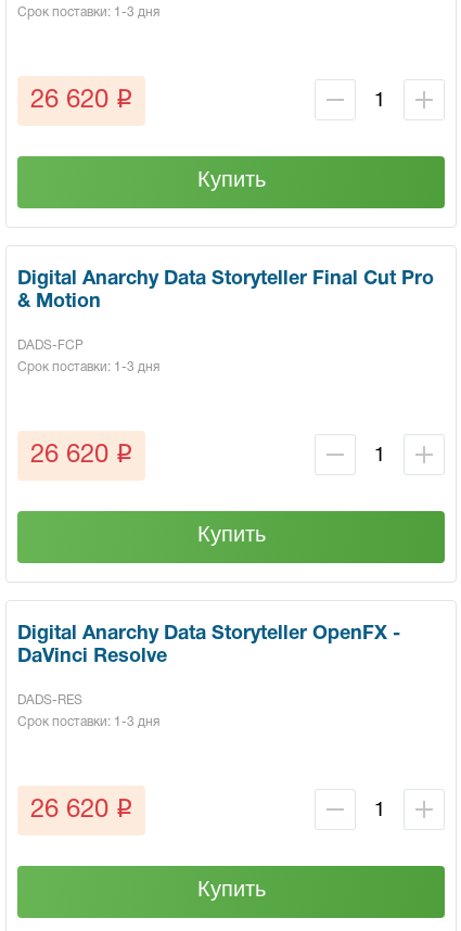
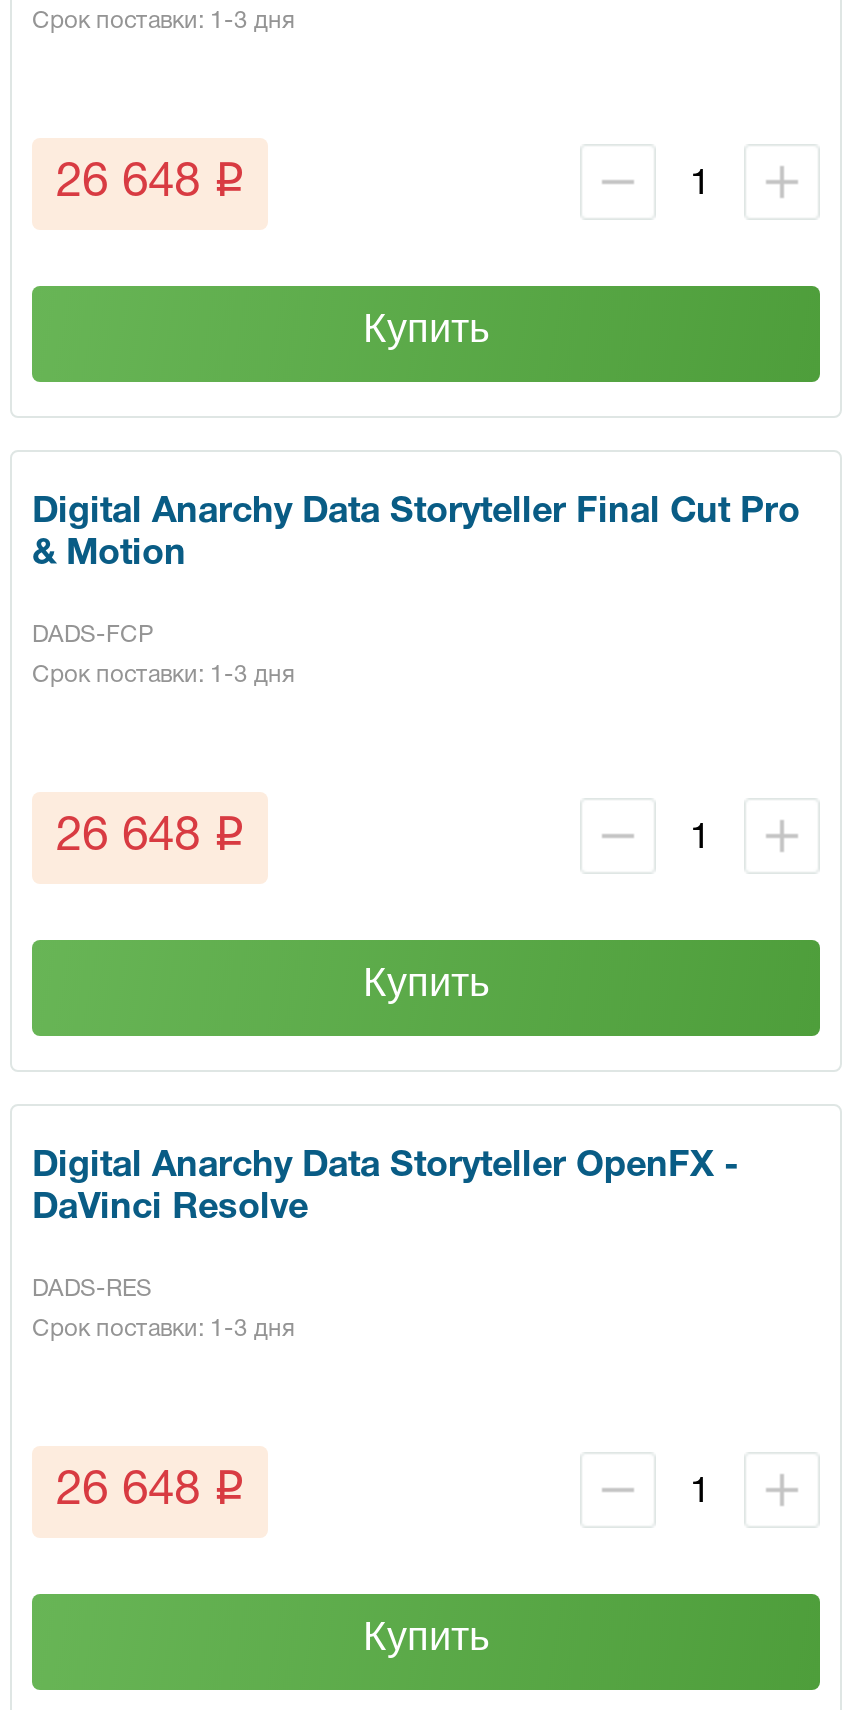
[30,88,132,114] 26 620 q -> [56,160,244,208] 26 648 q
[30,443,132,469] 26 620 q -> [56,814,244,862] 26 648 q
[30,798,132,824] 26 620 q -> [56,1468,244,1516] 26 648 q

